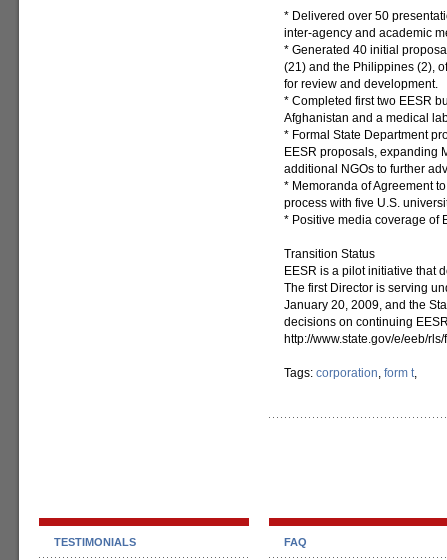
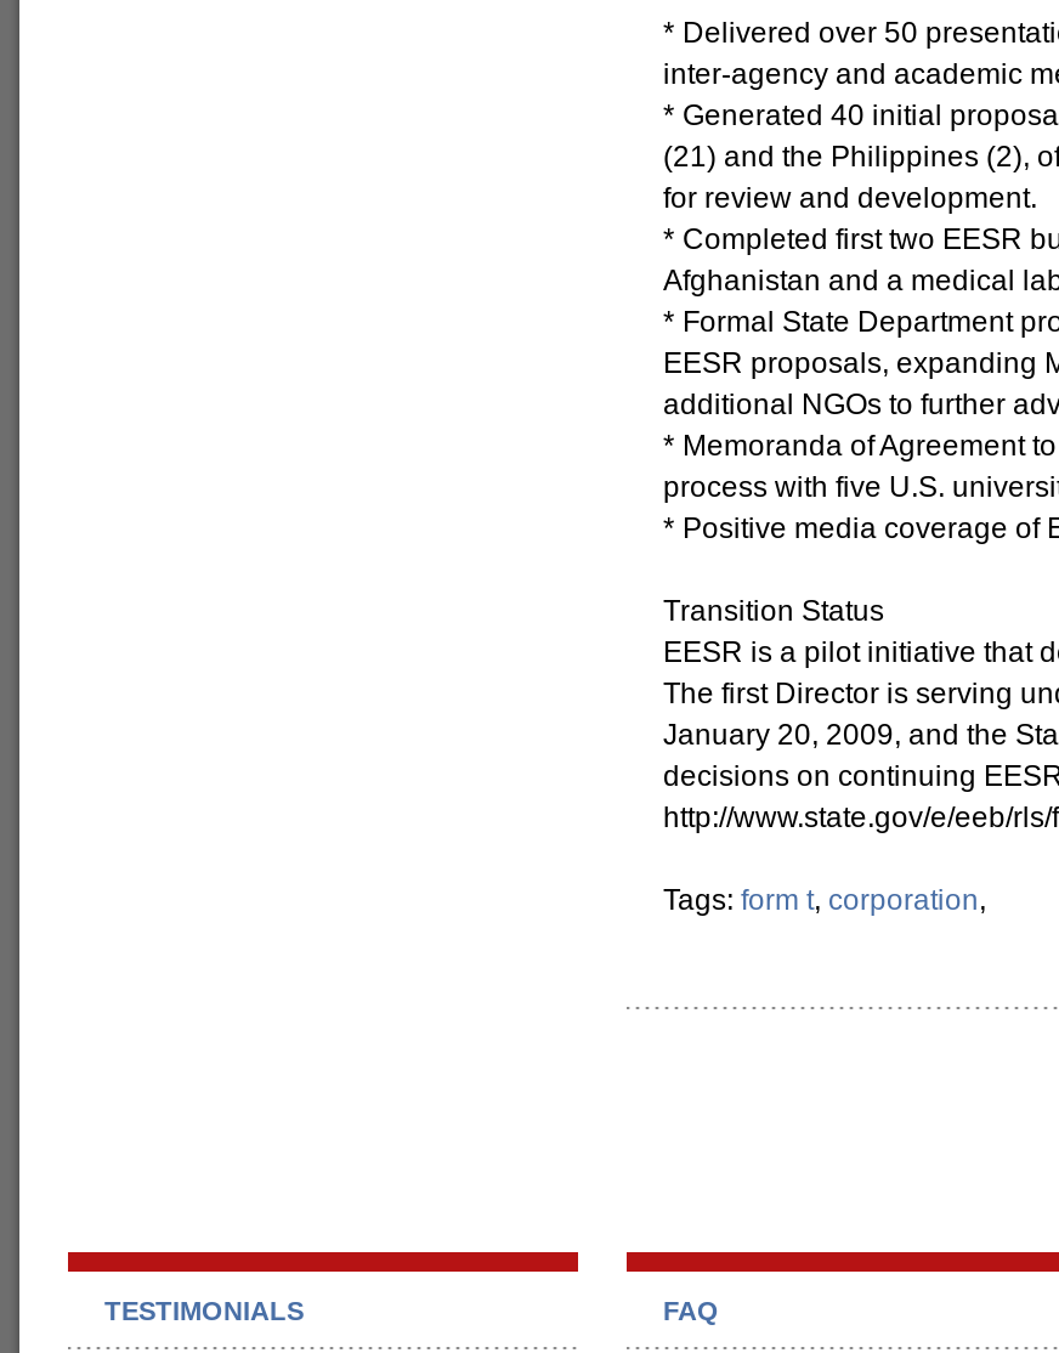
[284,366,417,380] Tags: corporation, form t, -> [663,883,986,917] Tags: form t, corporation,

